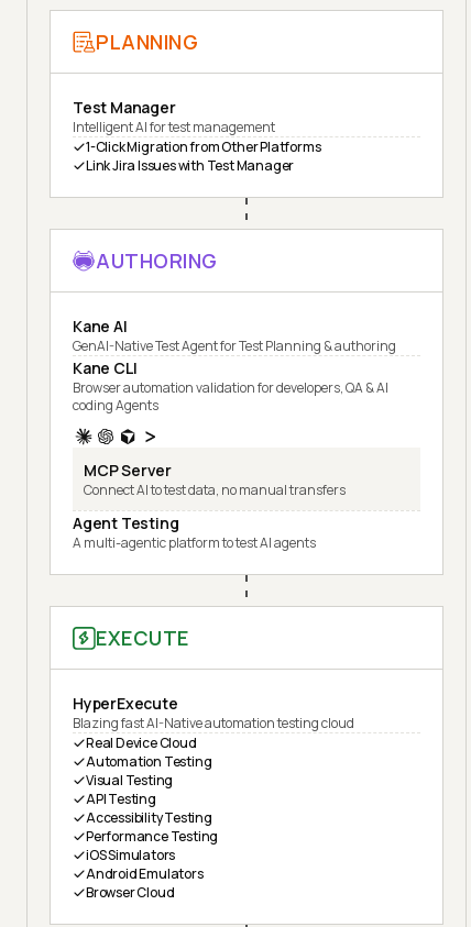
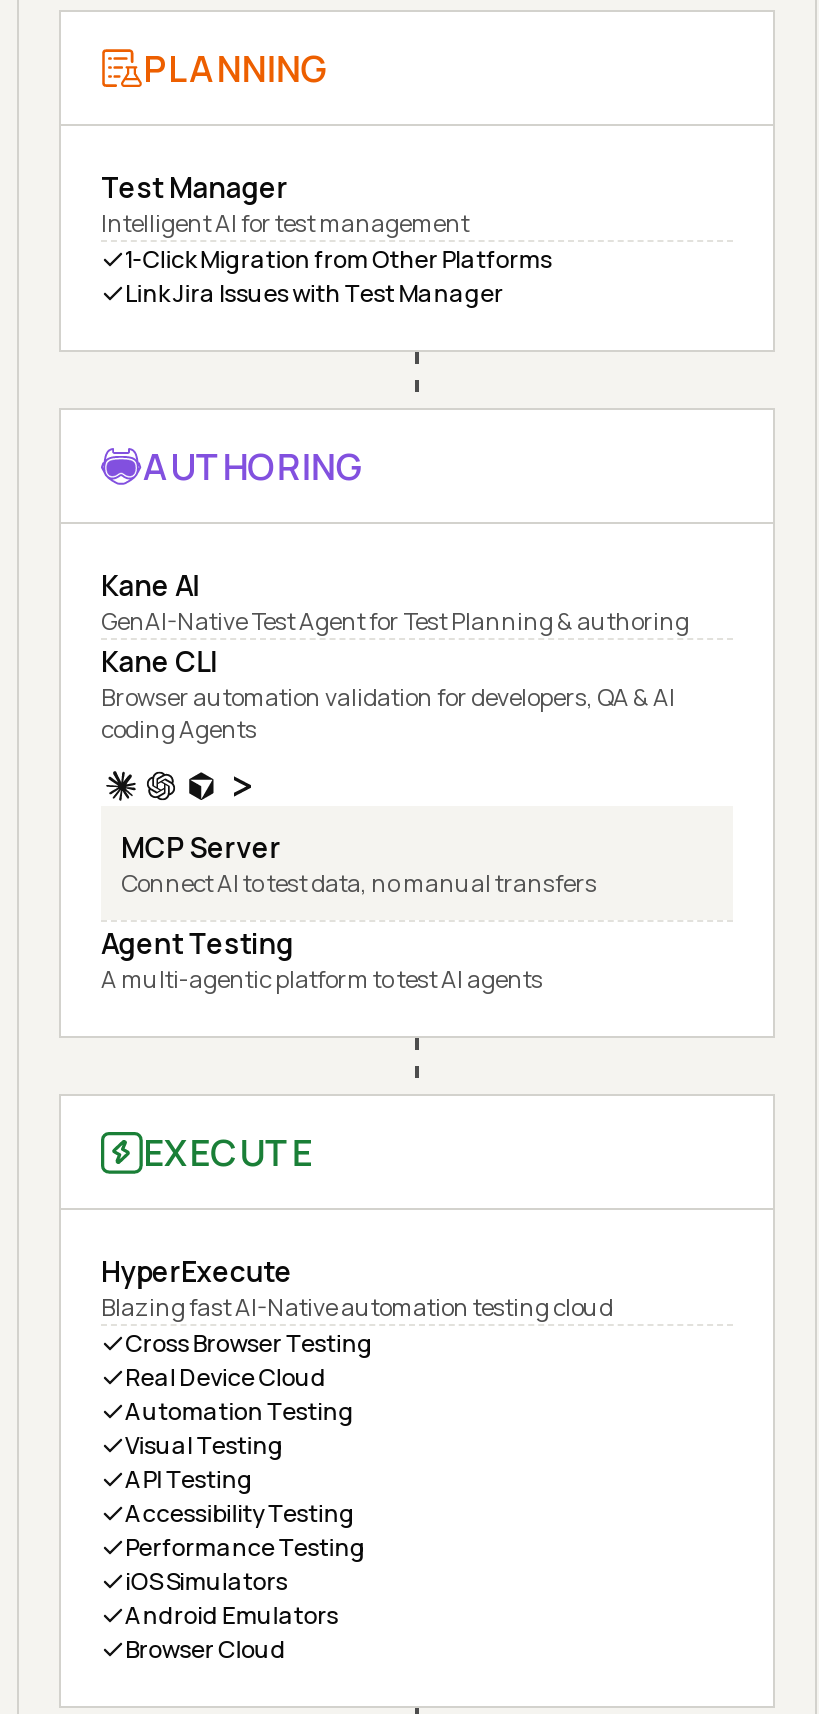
none -> [125,1326,373,1360] Cross Browser Testing

